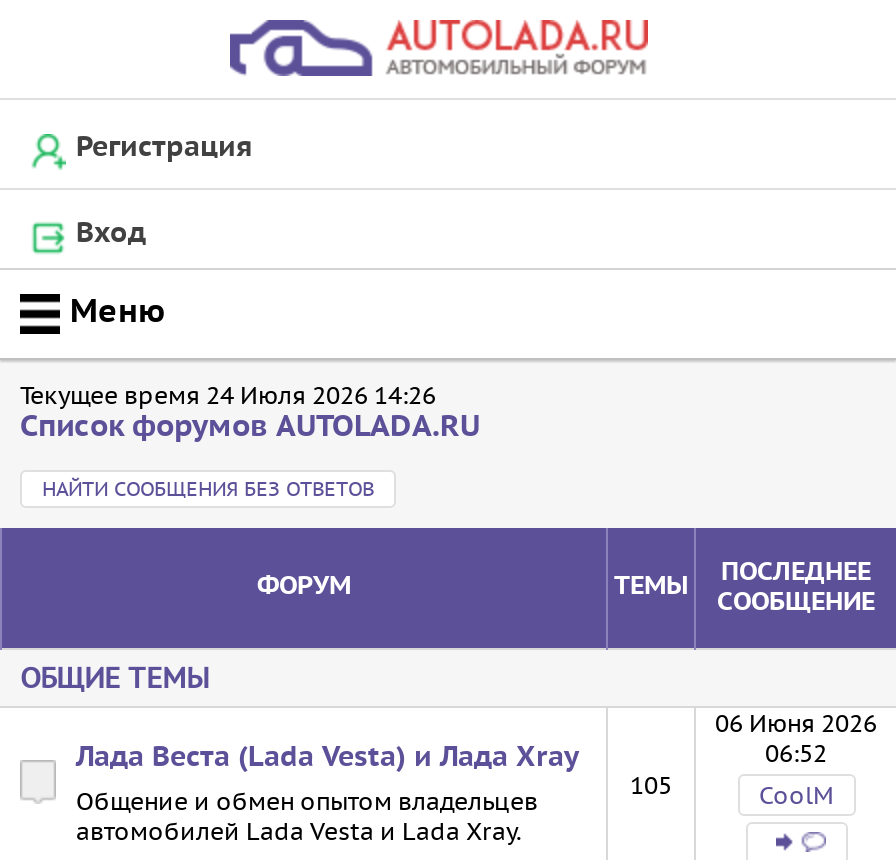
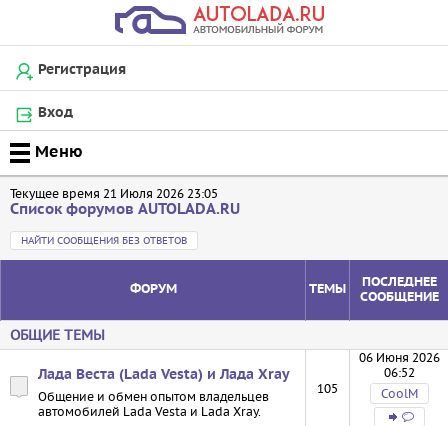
[20,380,436,410] Текущее время 24 Июля 2026 14:26 -> [10,186,218,201] Текущее время 21 Июля 2026 23:05

